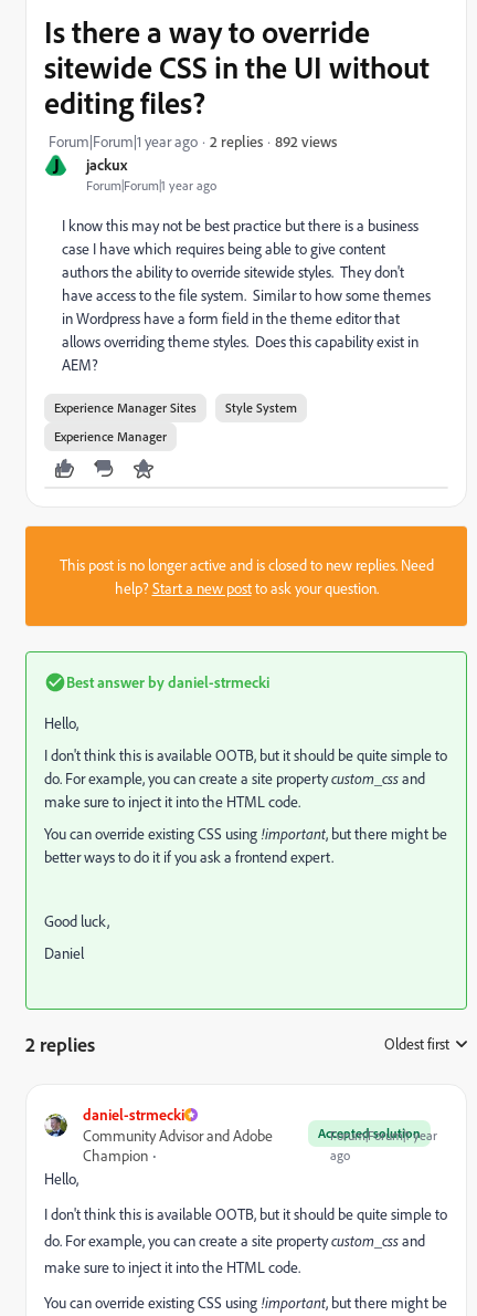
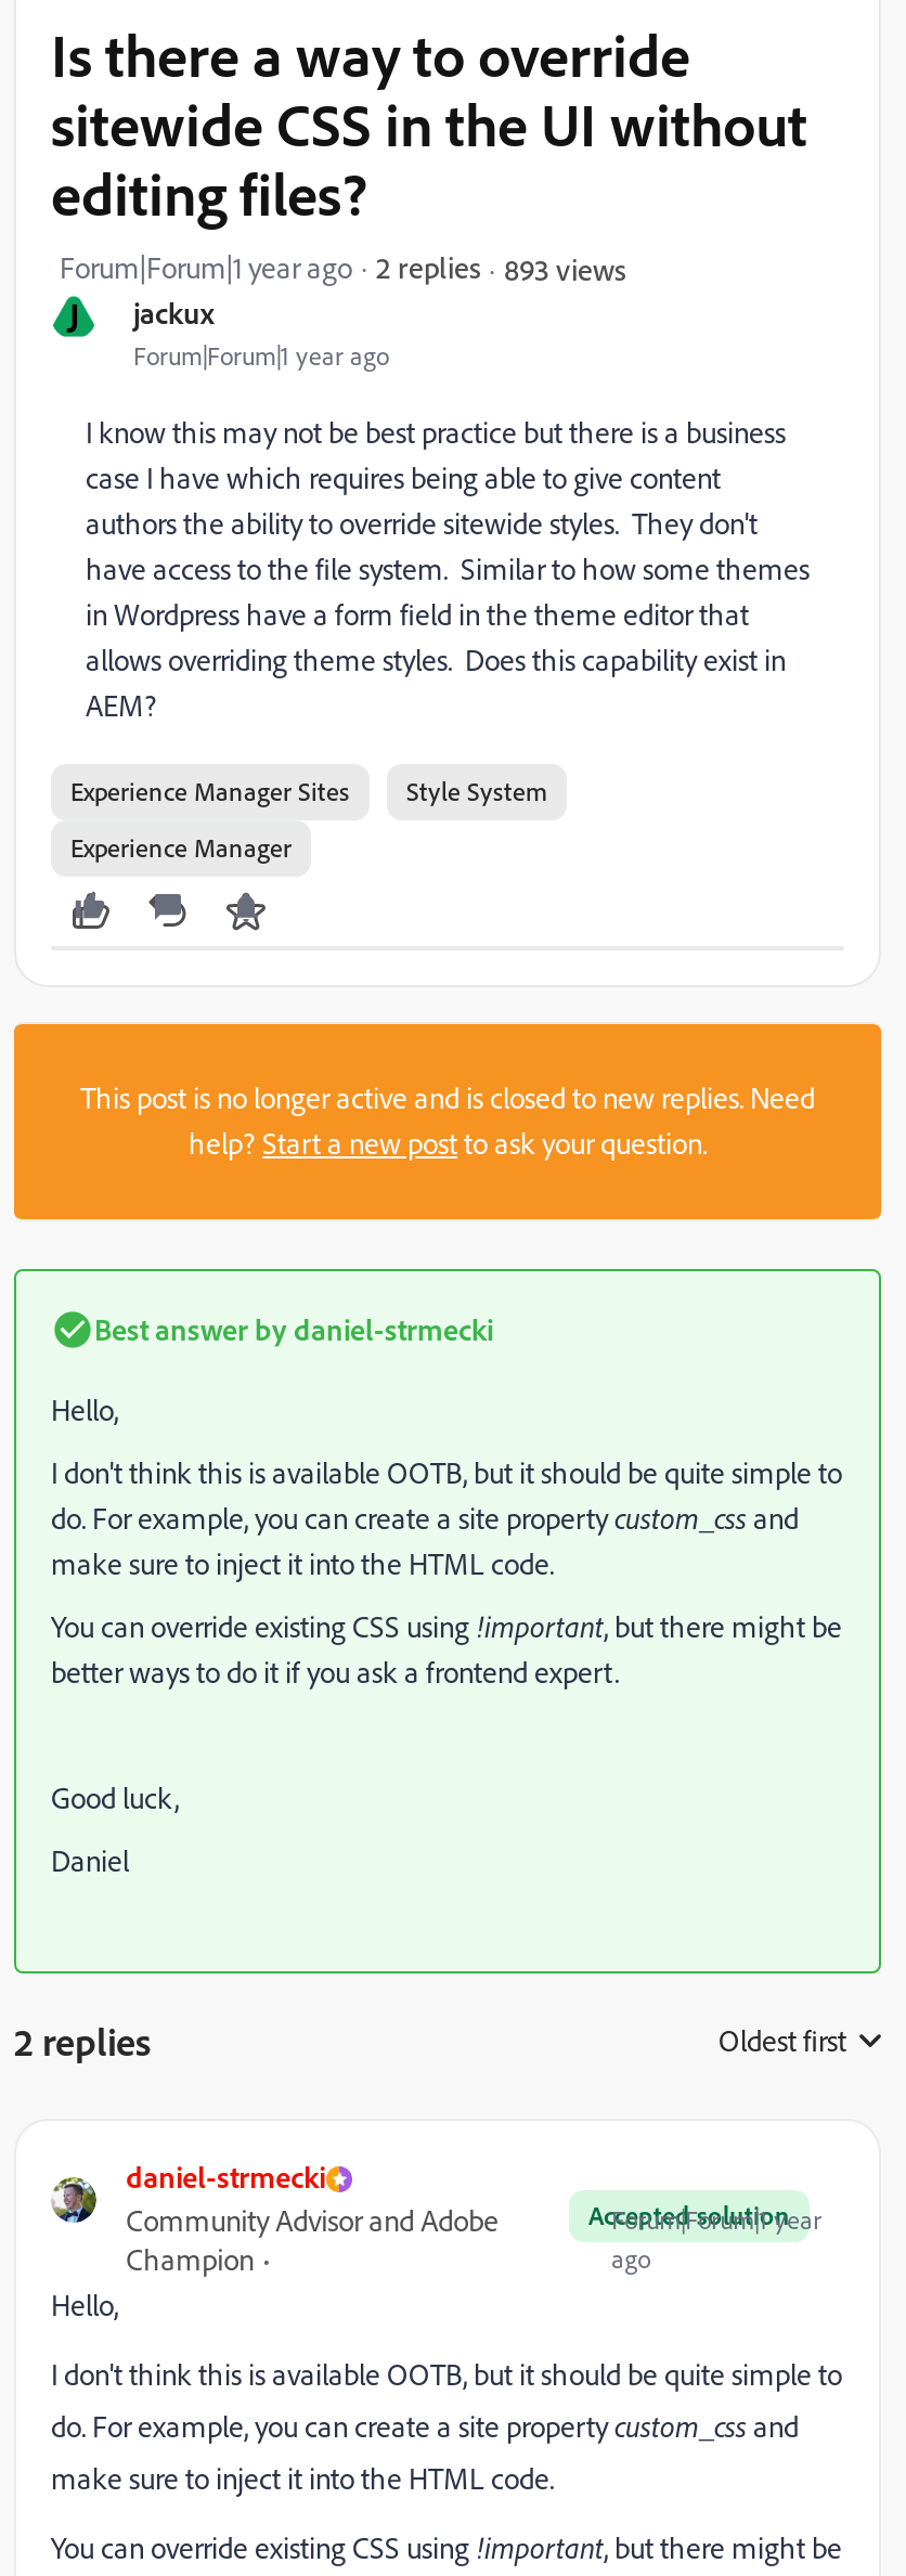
[275,131,337,150] 892 views -> [504,249,625,286] 893 views

